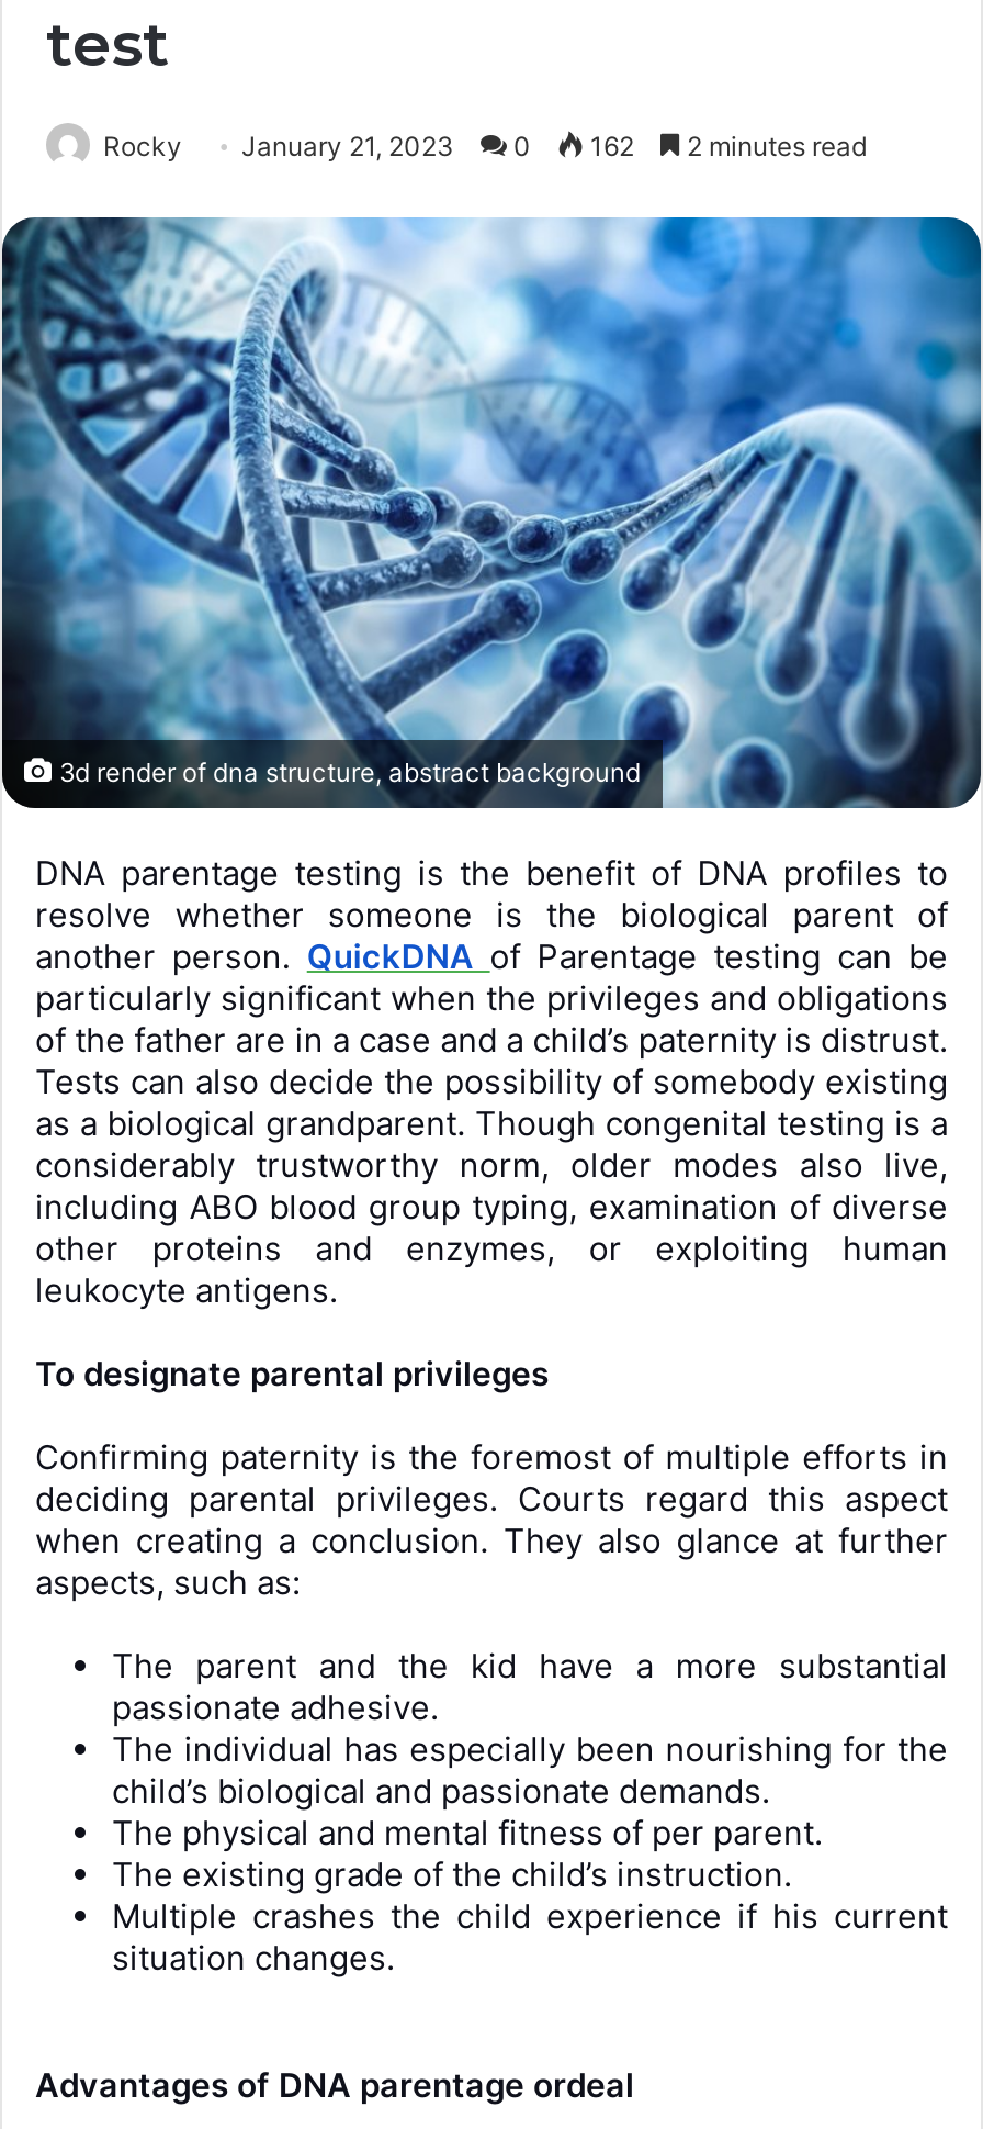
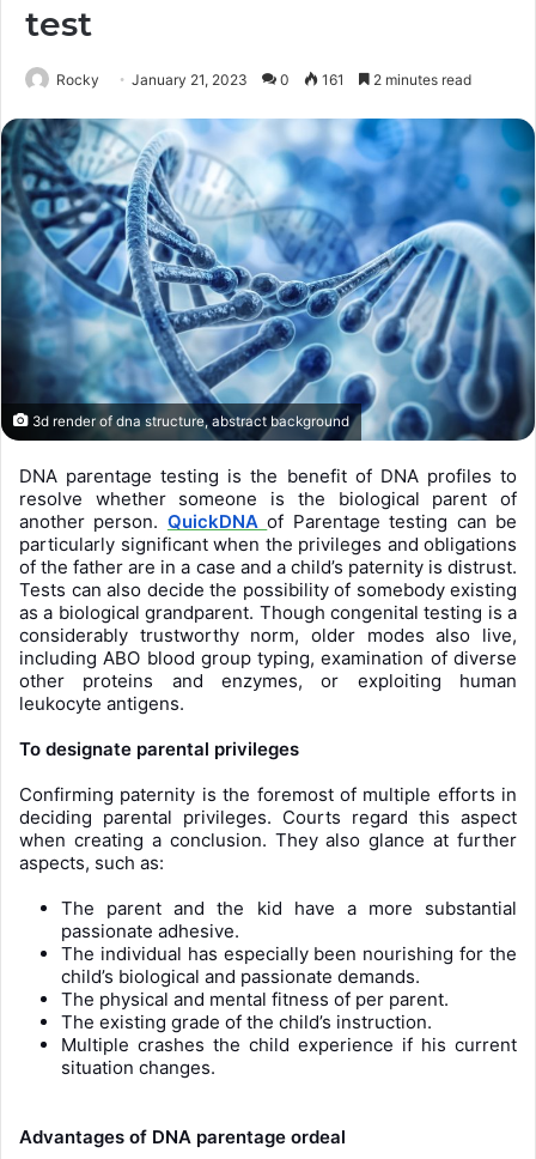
[103,130,867,163] Rocky January 21, 2023 0 162 2 minutes read -> [56,71,471,89] Rocky January 21, 2023 0 161 2 minutes read

